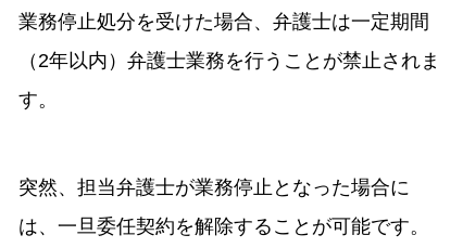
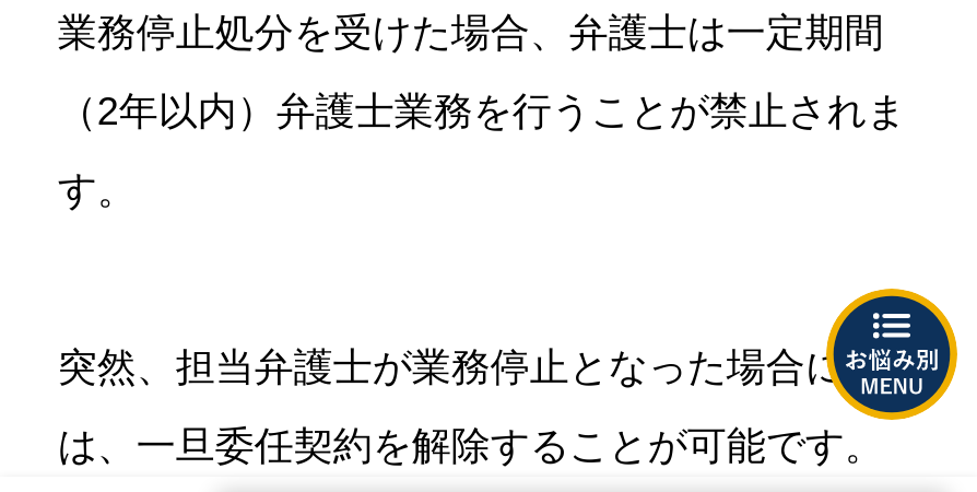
none -> [826,286,960,422] [image]

